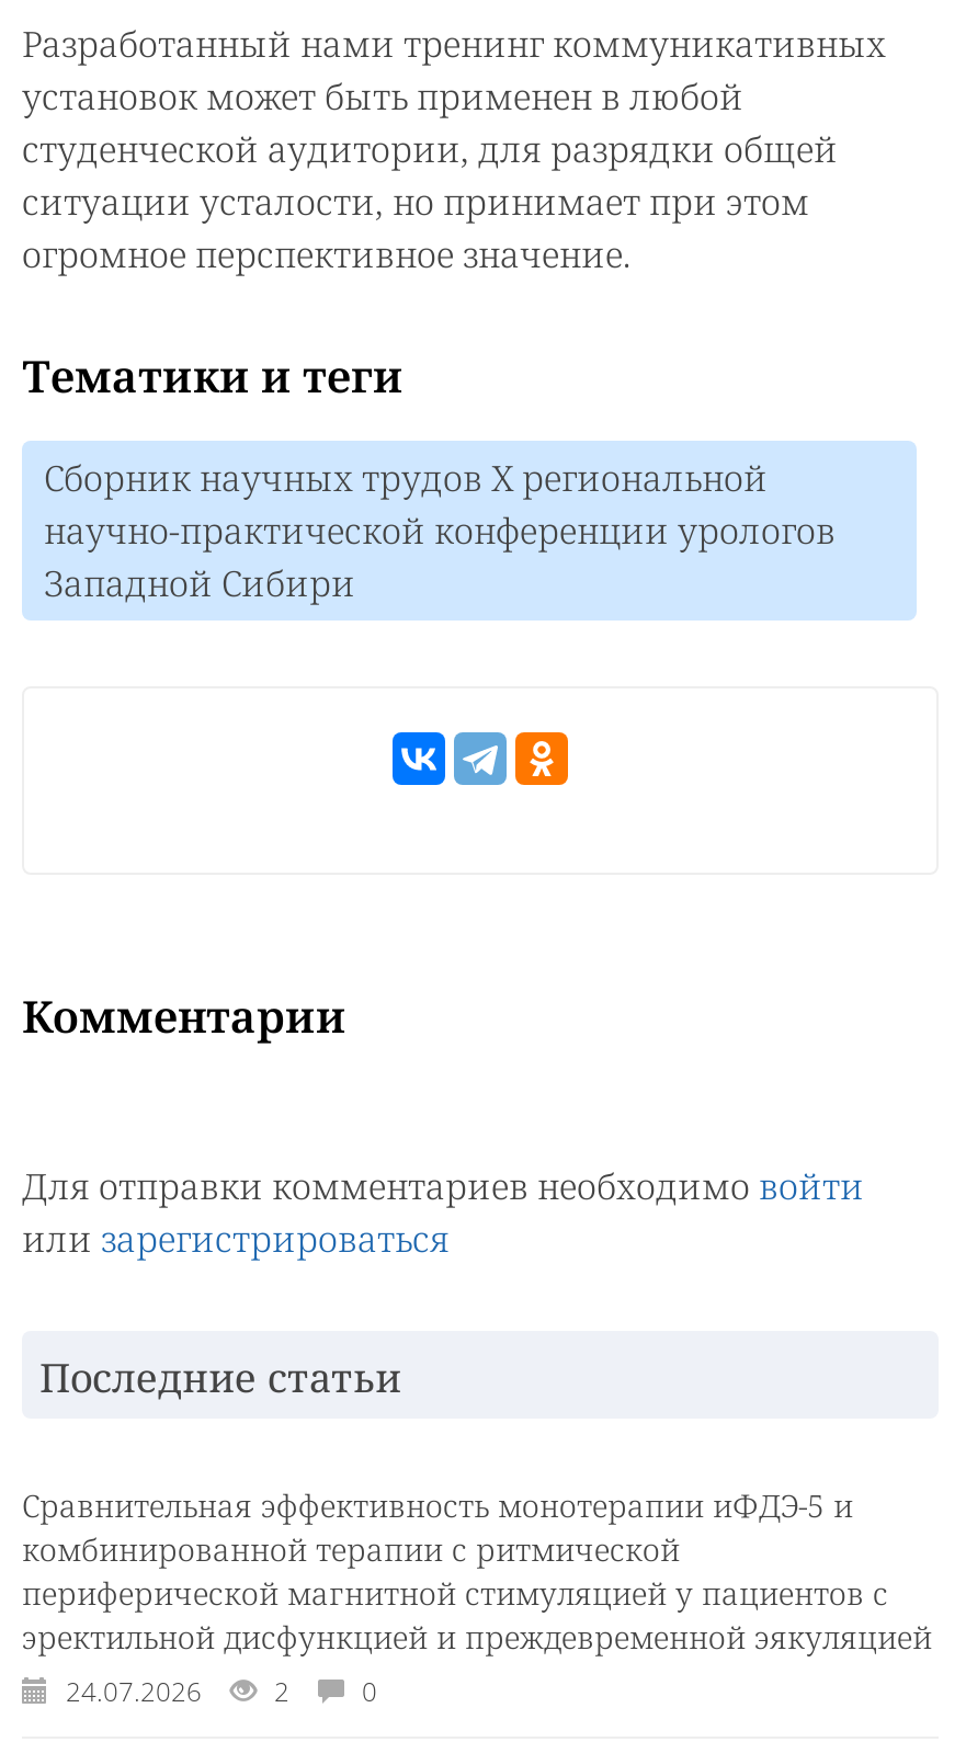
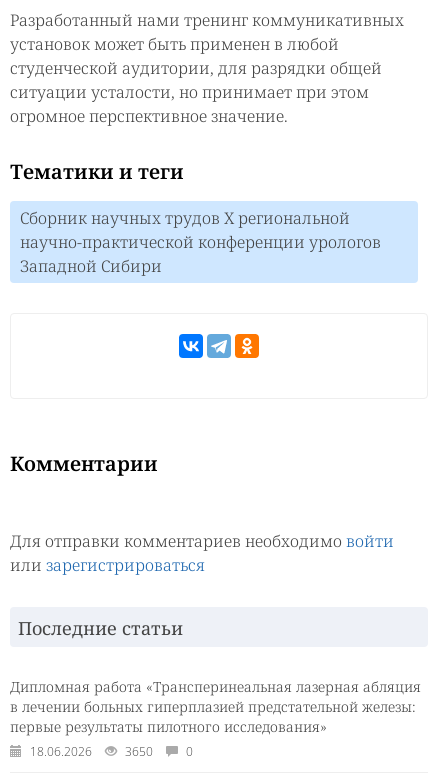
[22,1484,932,1710] Сравнительная эффективность монотерапии иФДЭ-5 и | комбинированной терапии с ритмической | периферической магнитной стимуляцией у пациентов с | эректильной дисфункцией и преждевременной эякуляцией | 24.07.2026 | 2 -> [10,677,421,760] Дипломная работа «Трансперинеальная лазерная абляция | в лечении больных гиперплазией предстательной железы: | первые результаты пилотного исследования» | 18.06.2026 | 3650

